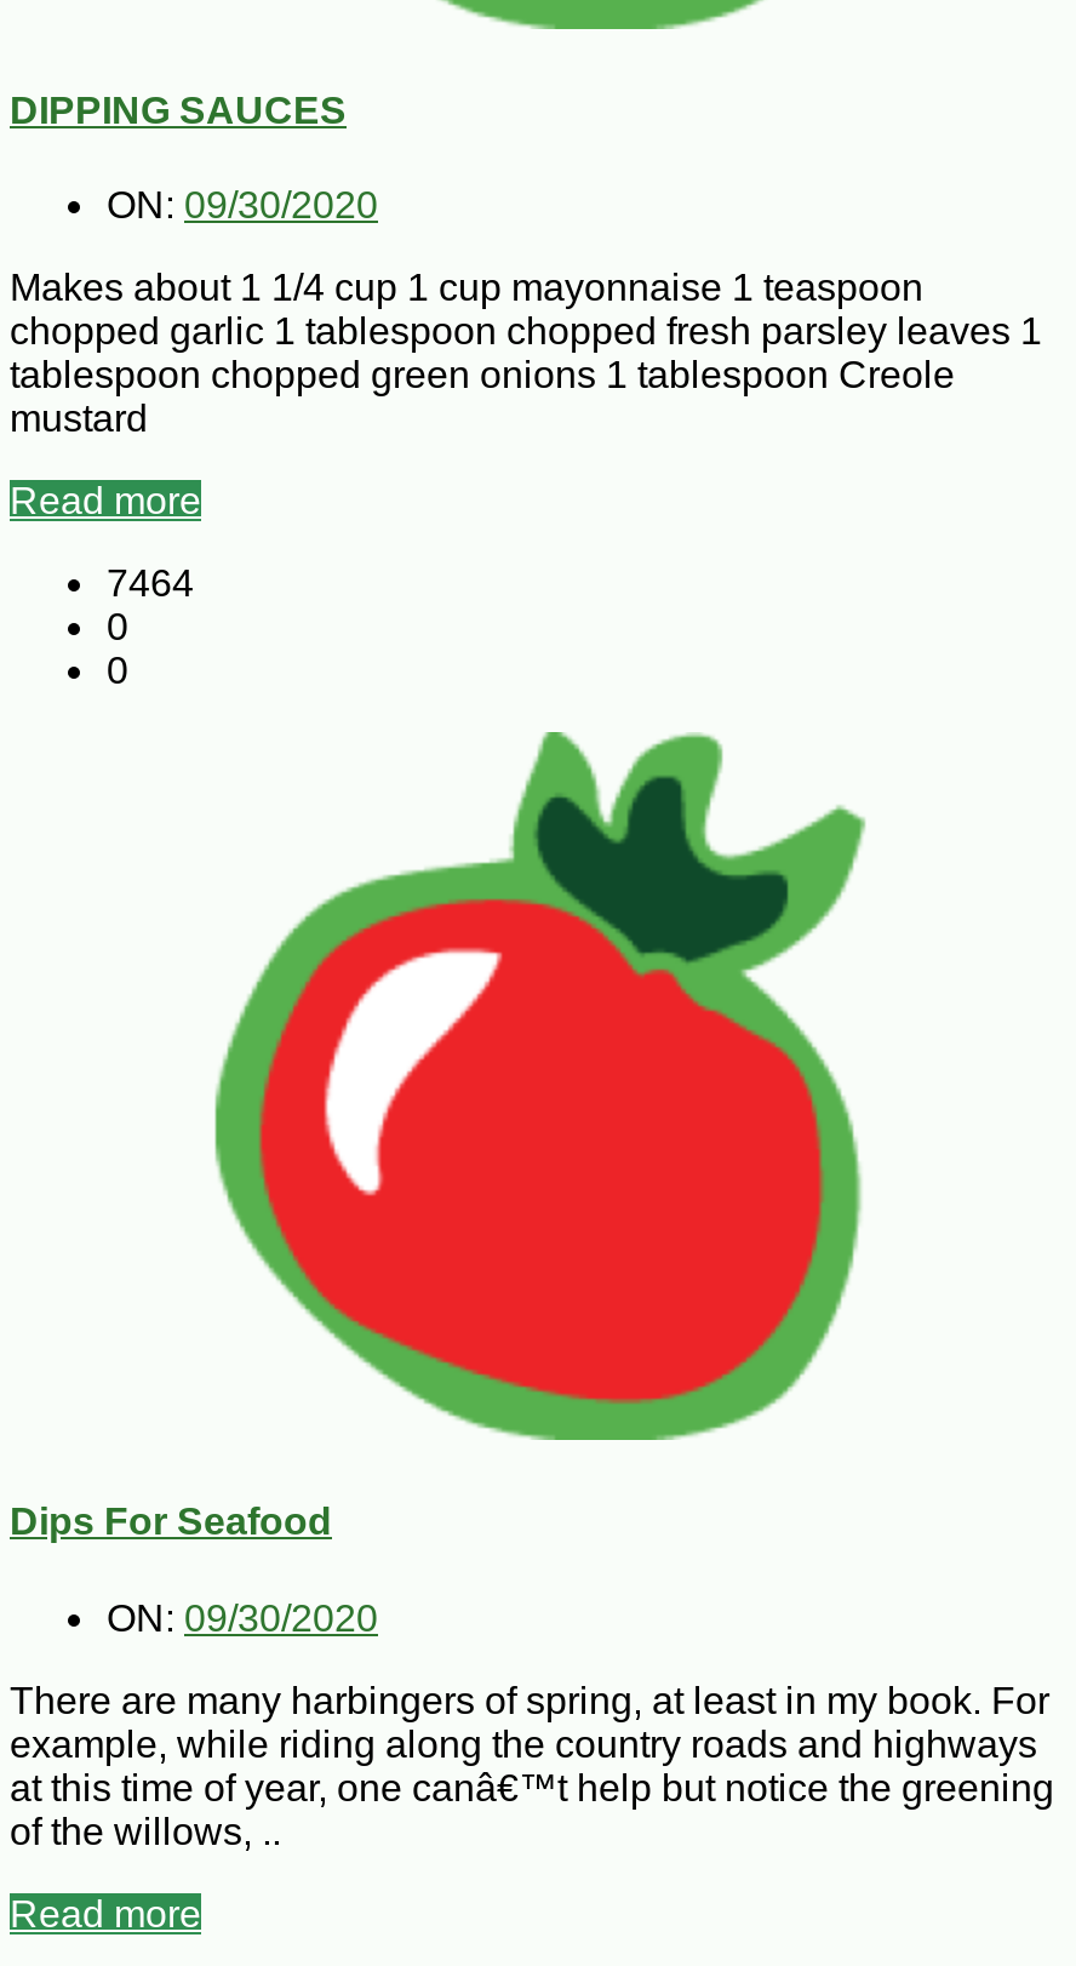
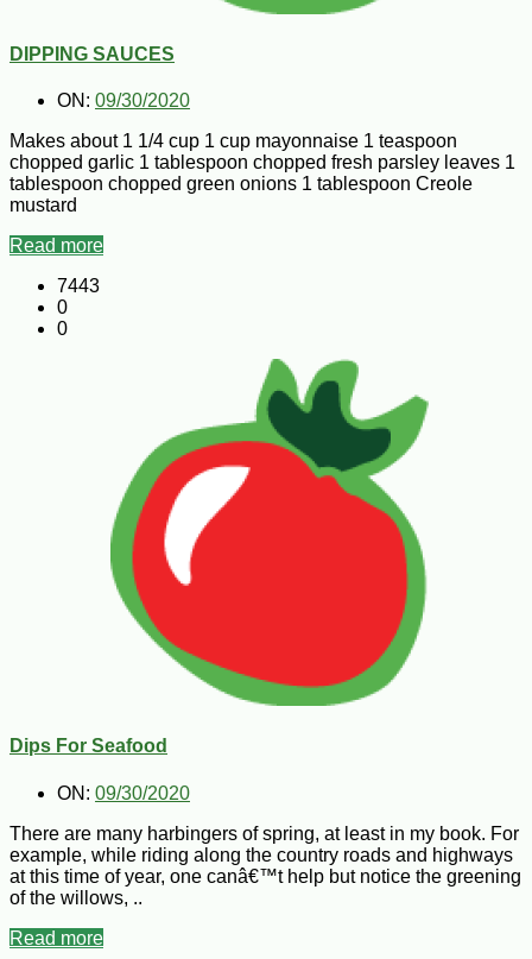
[107,563,194,604] 7464 -> [57,276,100,296] 7443

